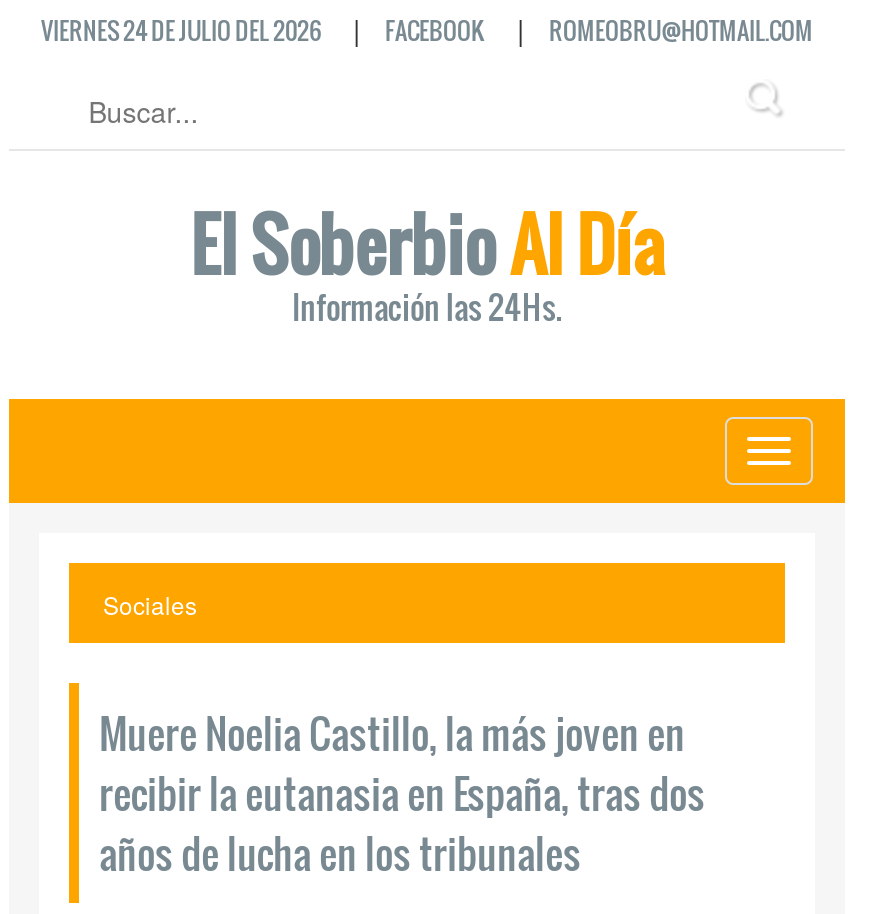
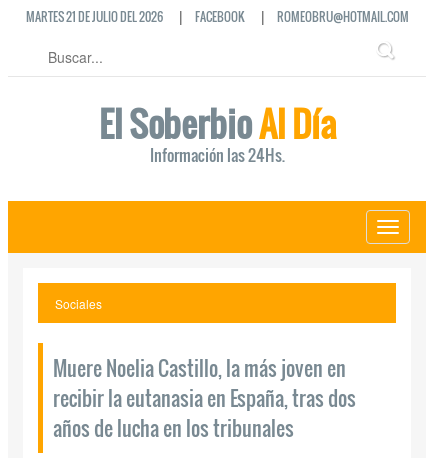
[41,13,321,47] VIERNES 24 DE JULIO DEL 2026 -> [25,8,162,25] MARTES 21 DE JULIO DEL 2026

